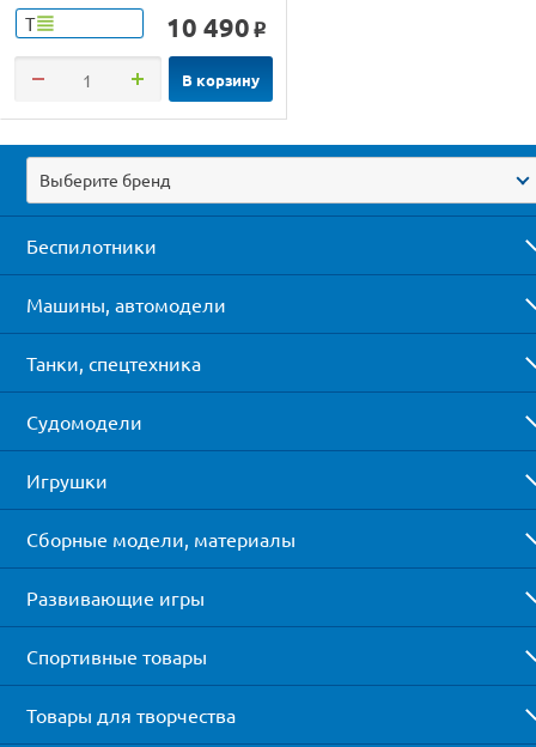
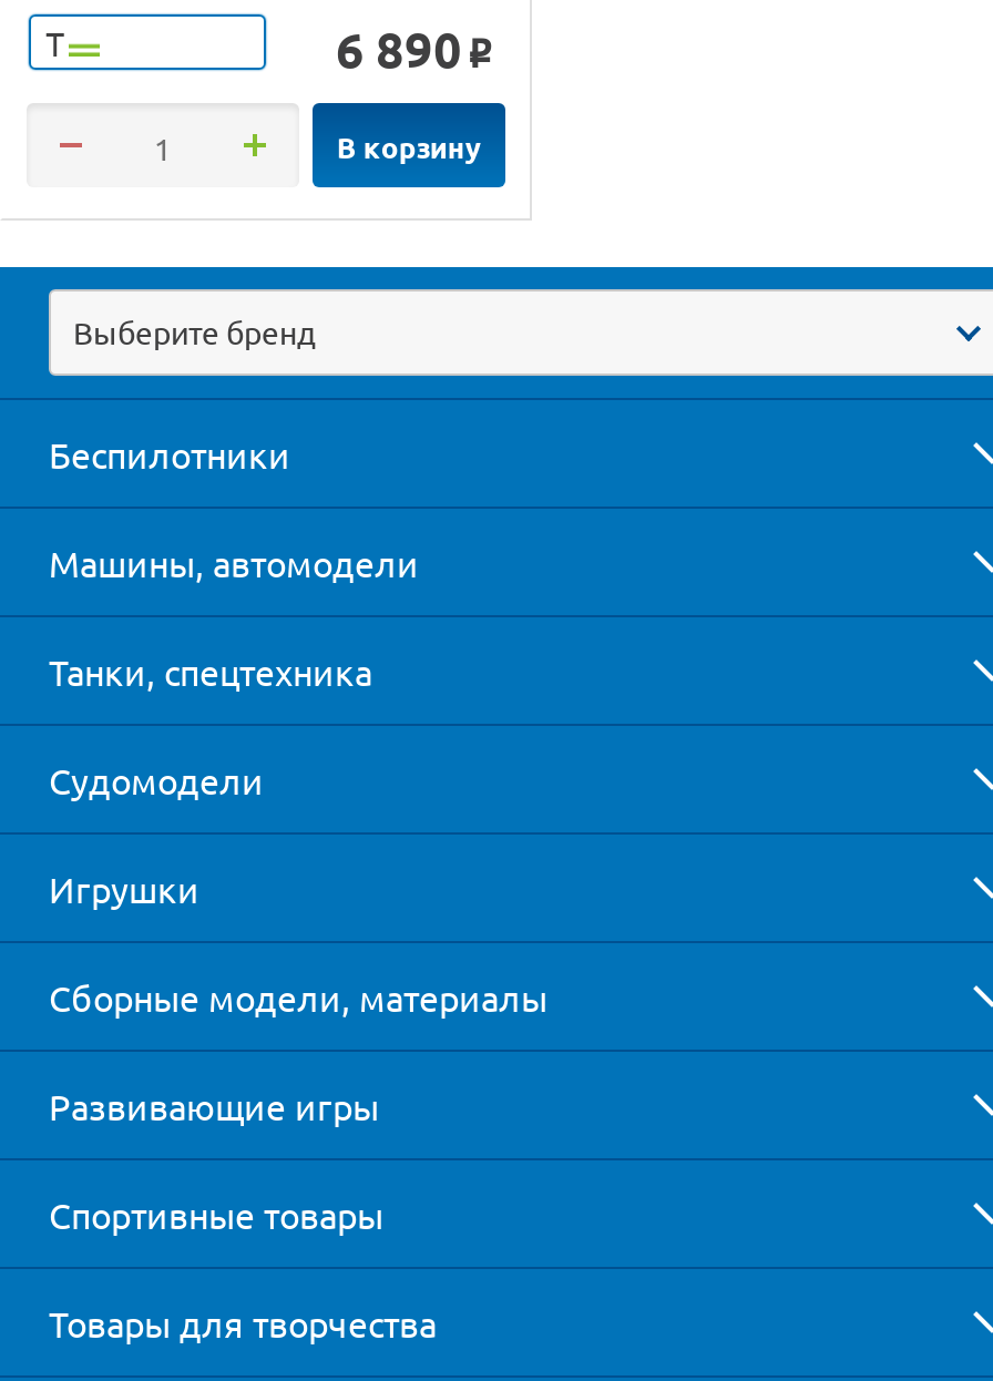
[166,10,265,42] 10 490o -> [336,18,491,78] 6 890o

